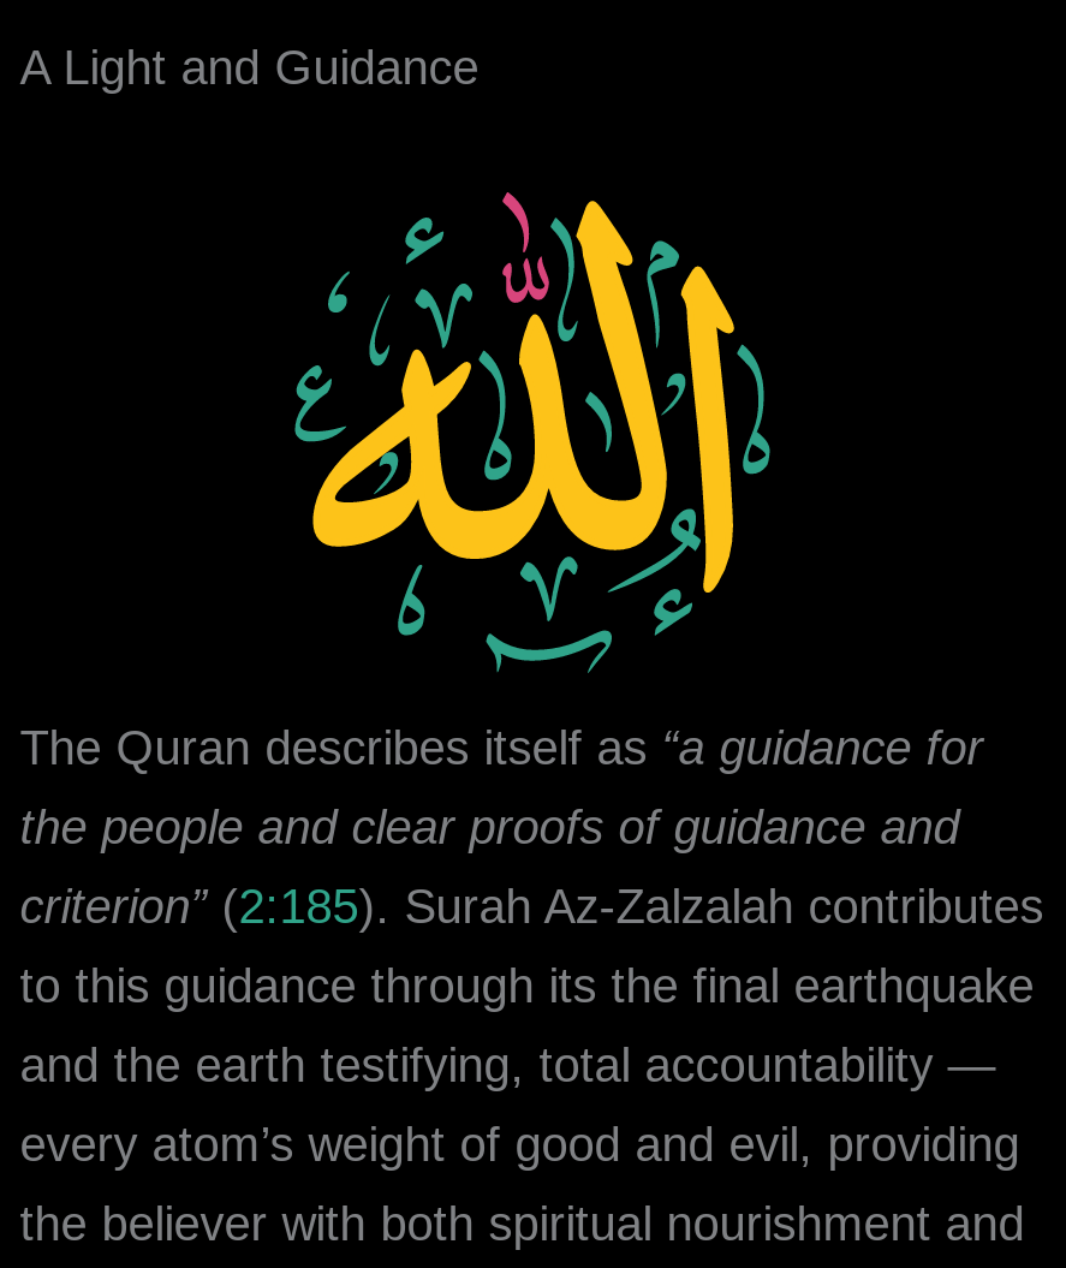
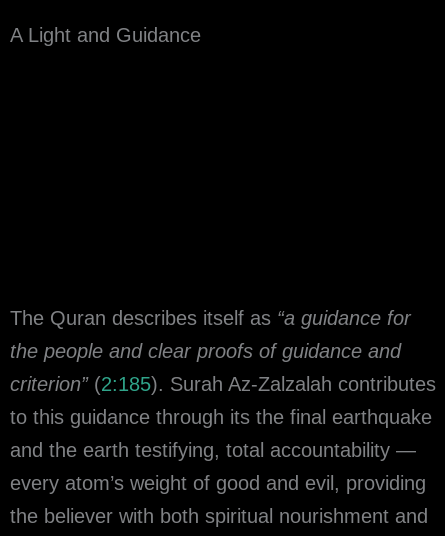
[292,191,773,672] [image] -> none

